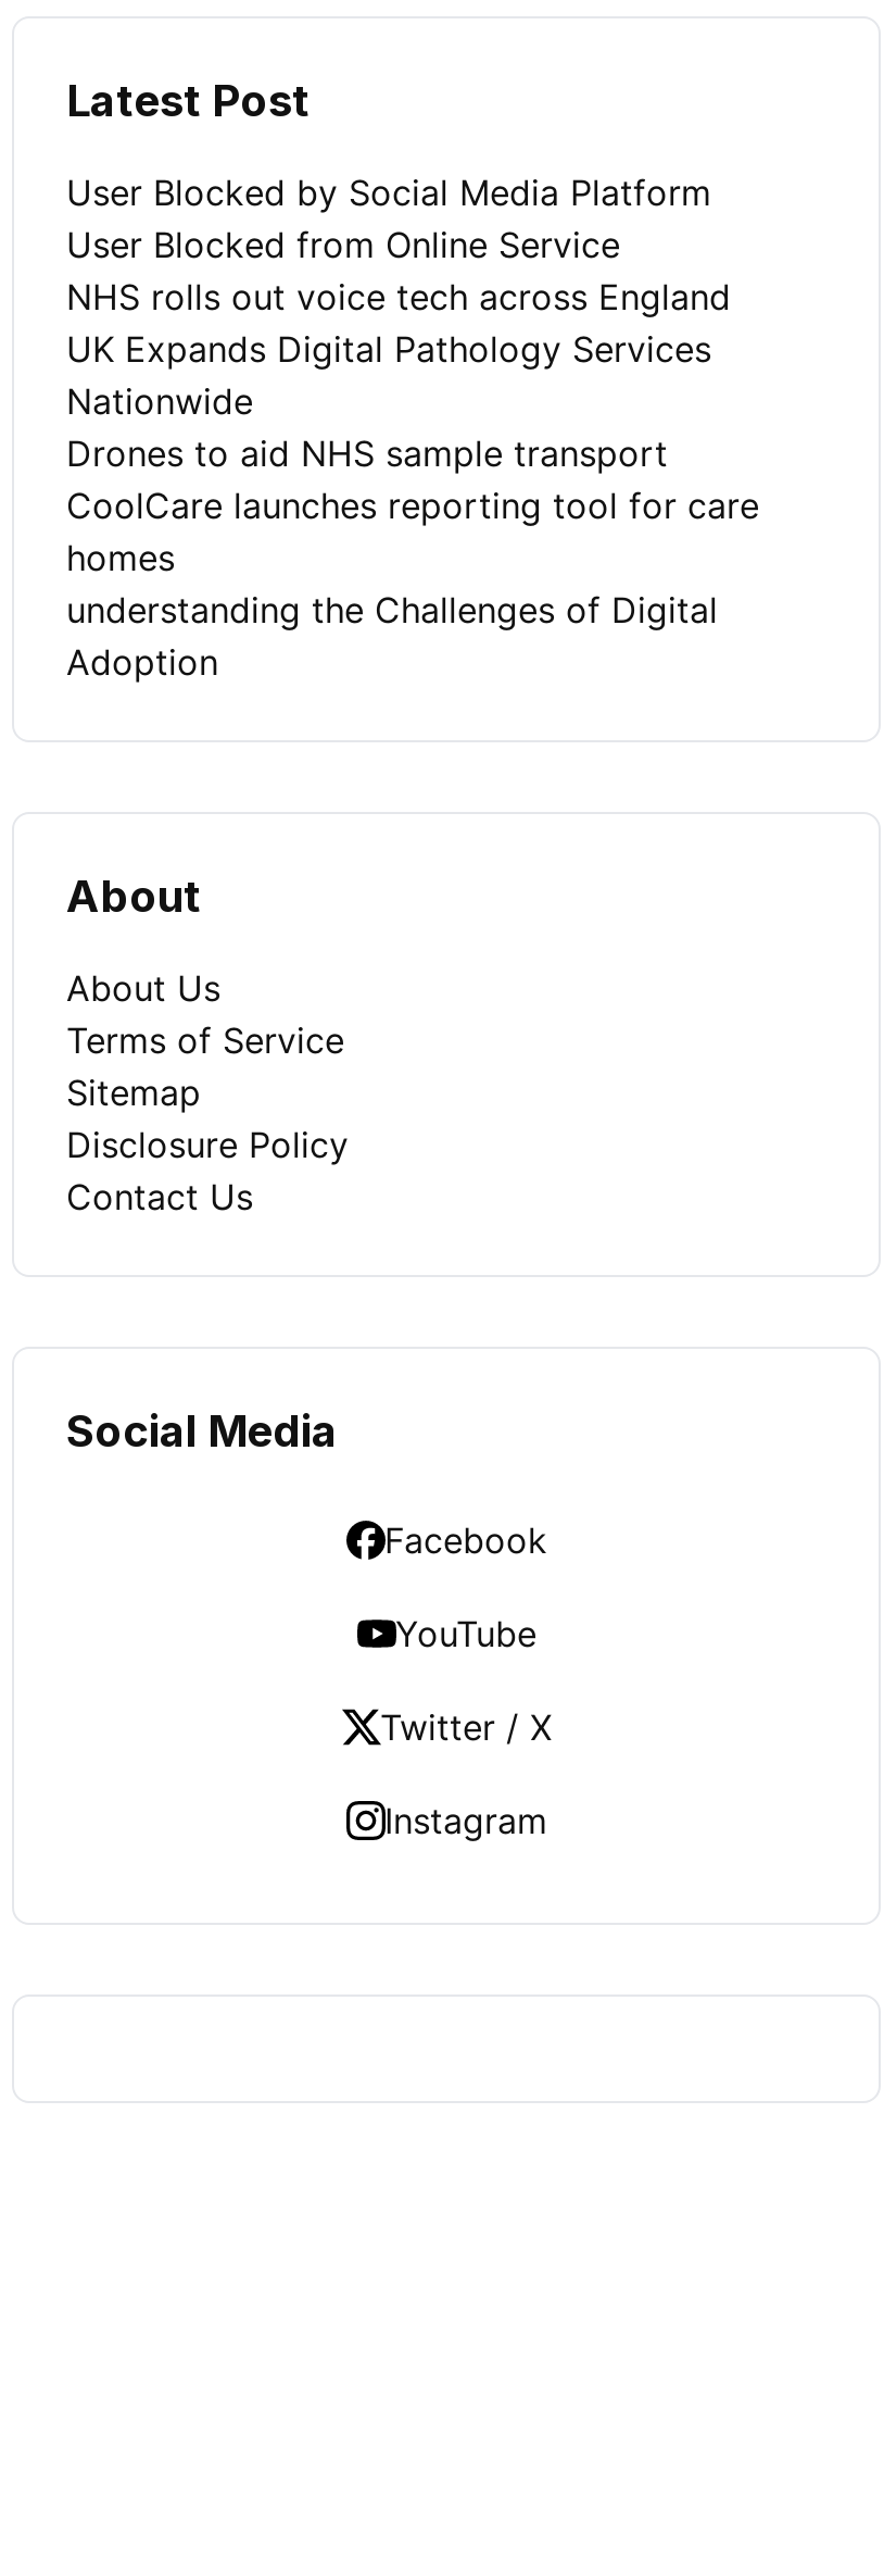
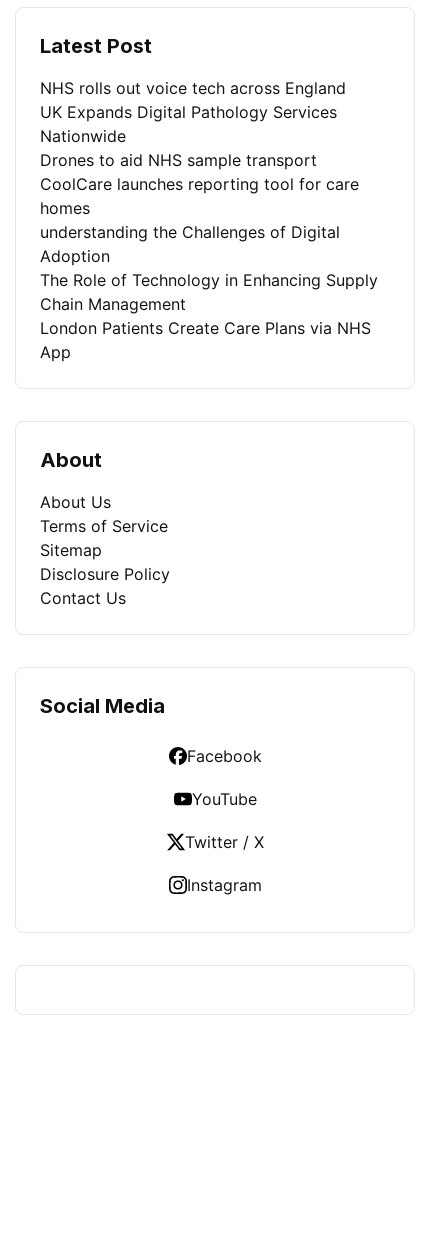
[66,171,711,266] User Blocked by Social Media Platform | User Blocked from Online Service -> none
moved [66,275,759,684] -> [40,78,359,266]: NHS rolls out voice tech across England | UK Expands Digital Pathology Services | Nationwide | Drones to aid NHS sample transport | CoolCare launches reporting tool for care | homes | understanding the Challenges of Digital | Adoption
none -> [40,270,378,362] The Role of Technology in Enhancing Supply | Chain Management | London Patients Create Care Plans via NHS | App

